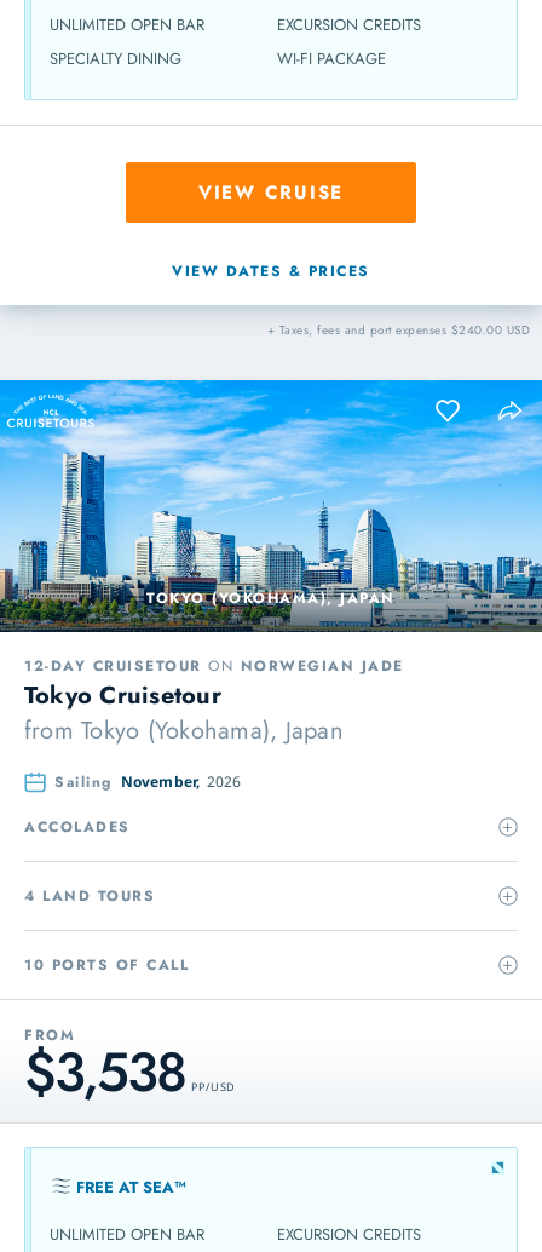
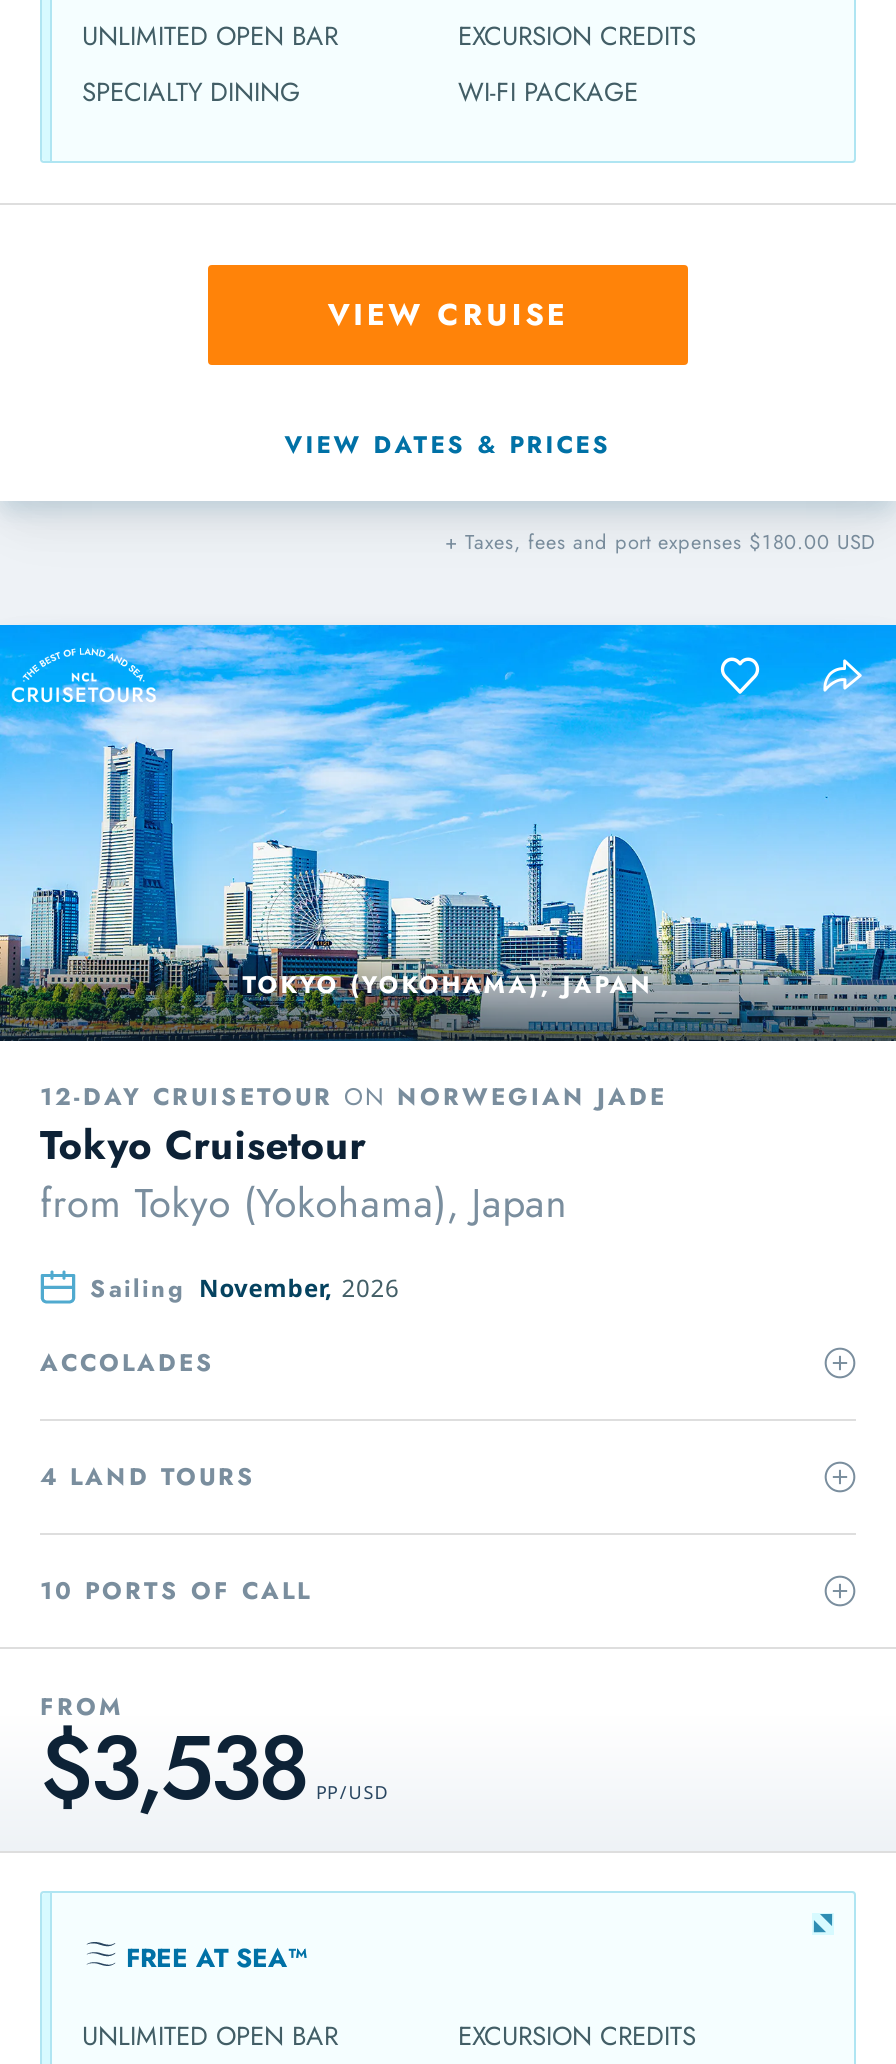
[267,321,530,339] + Taxes, fees and port expenses $240.00 USD -> [445,526,876,556] + Taxes, fees and port expenses $180.00 USD

